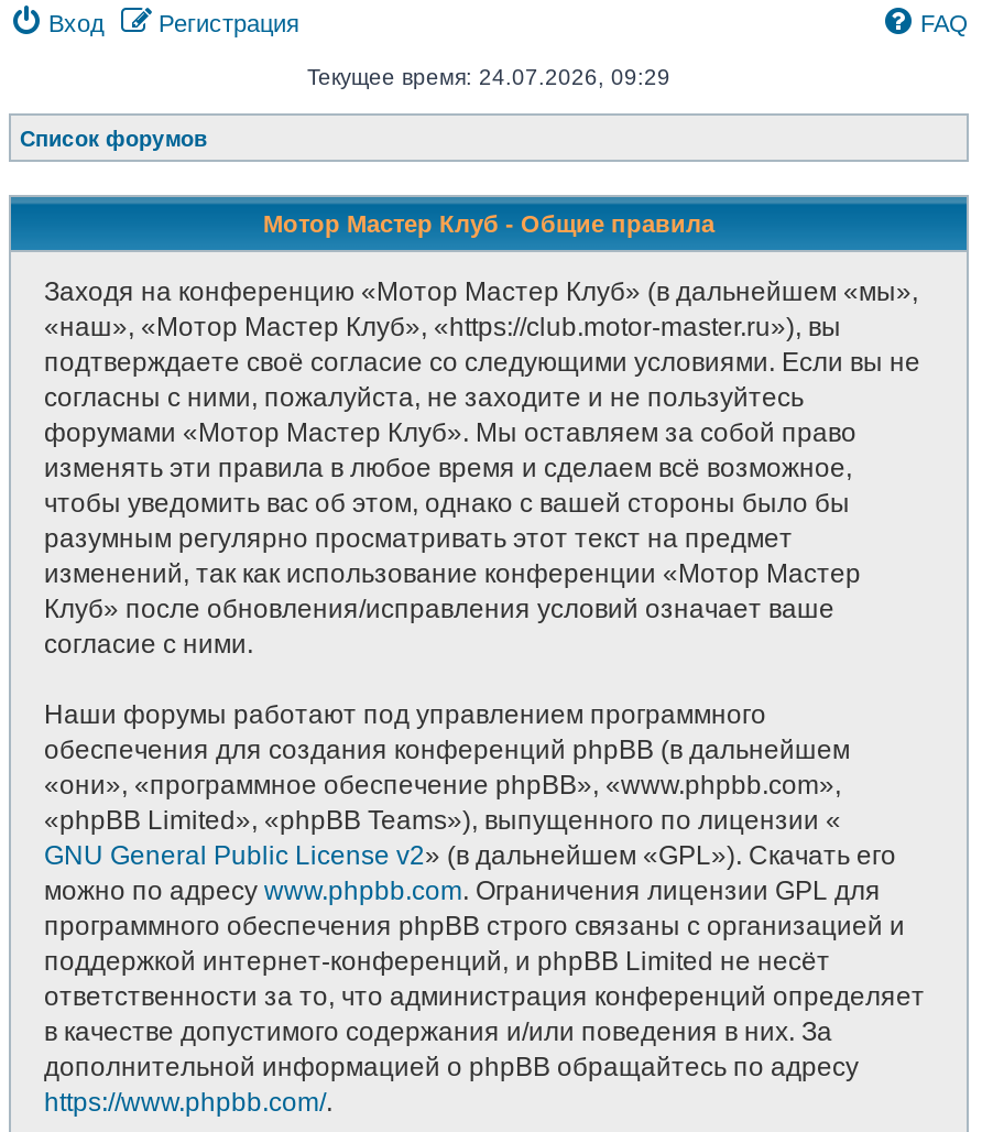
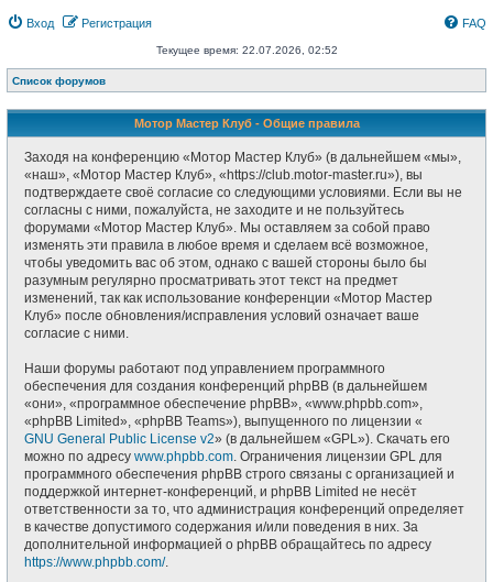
[307,65,670,89] Текущее время: 24.07.2026, 09:29 -> [156,44,337,56] Текущее время: 22.07.2026, 02:52

